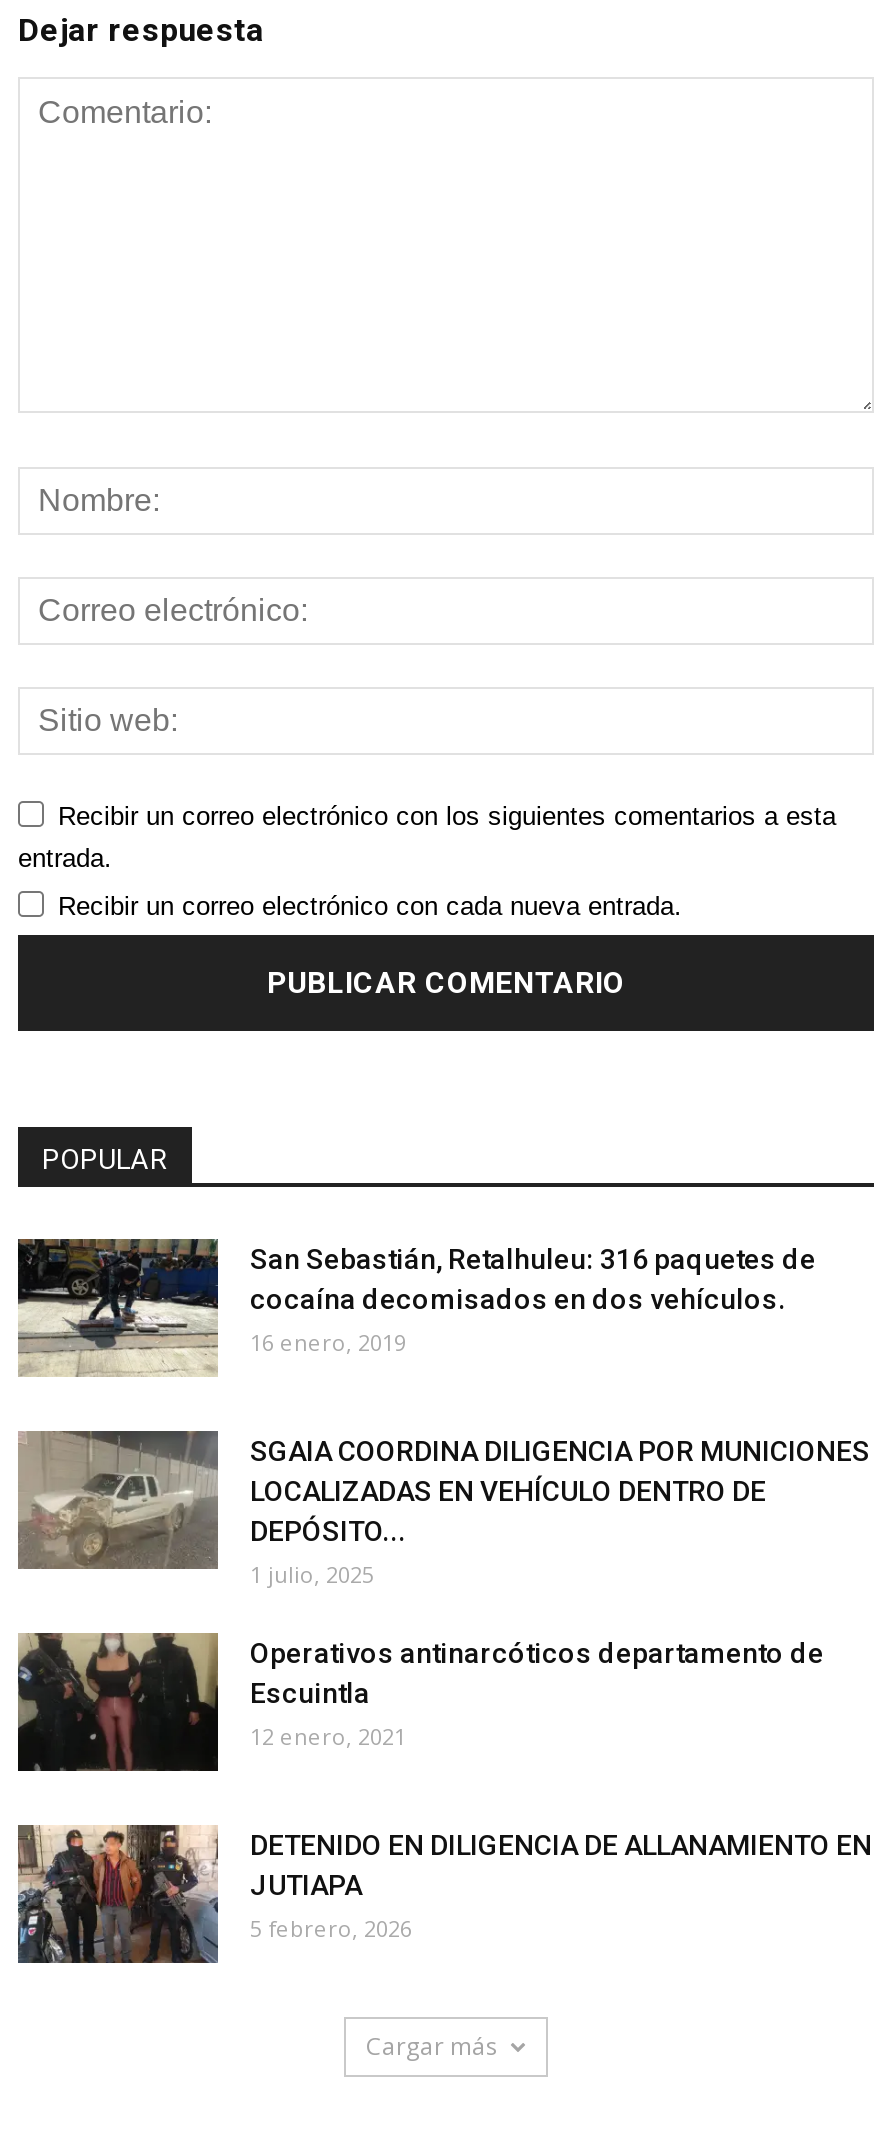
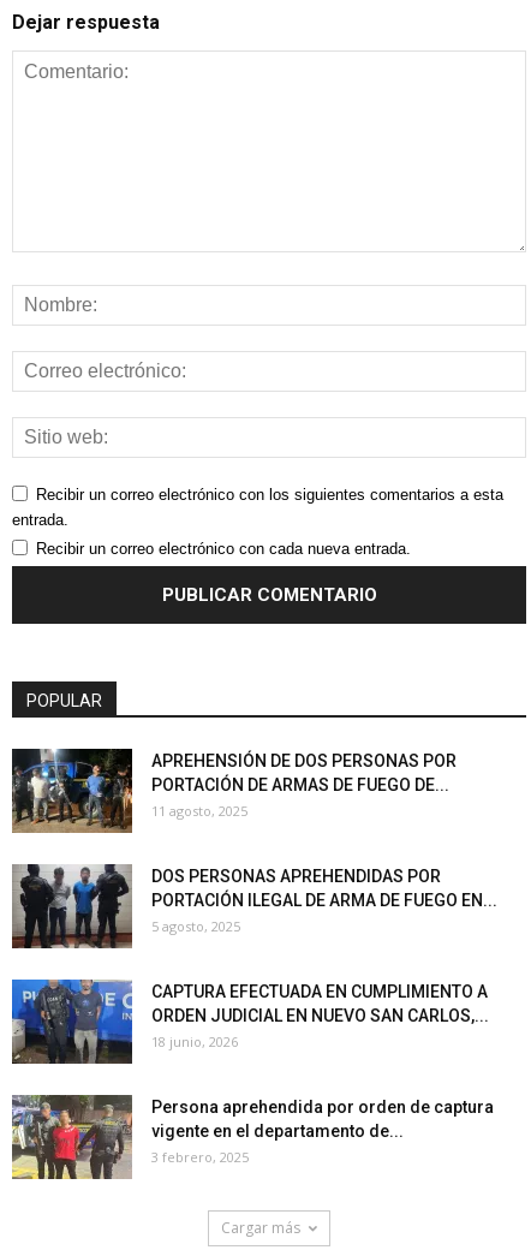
[18,1237,816,1379] [image] | San Sebastián, Retalhuleu: 316 paquetes de | cocaína decomisados en dos vehículos. | 16 enero, 2019 -> [12,748,457,834] [image] | APREHENSIÓN DE DOS PERSONAS POR | PORTACIÓN DE ARMAS DE FUEGO DE... | 11 agosto, 2025
[18,1429,870,1589] [image] | SGAIA COORDINA DILIGENCIA POR MUNICIONES | LOCALIZADAS EN VEHÍCULO DENTRO DE | DEPÓSITO... | 1 julio, 2025 -> [13,863,497,950] [image] | DOS PERSONAS APREHENDIDAS POR | PORTACIÓN ILEGAL DE ARMA DE FUEGO EN... | 5 agosto, 2025
[16,1631,824,1771] [image] | Operativos antinarcóticos departamento de | Escuintla | 12 enero, 2021 -> [11,978,489,1064] [image] | CAPTURA EFECTUADA EN CUMPLIMIENTO A | ORDEN JUDICIAL EN NUEVO SAN CARLOS,... | 18 junio, 2026
[16,1825,872,1965] [image] | DETENIDO EN DILIGENCIA DE ALLANAMIENTO EN | JUTIAPA | 5 febrero, 2026 -> [11,1094,494,1180] [image] | Persona aprehendida por orden de captura | vigente en el departamento de... | 3 febrero, 2025

